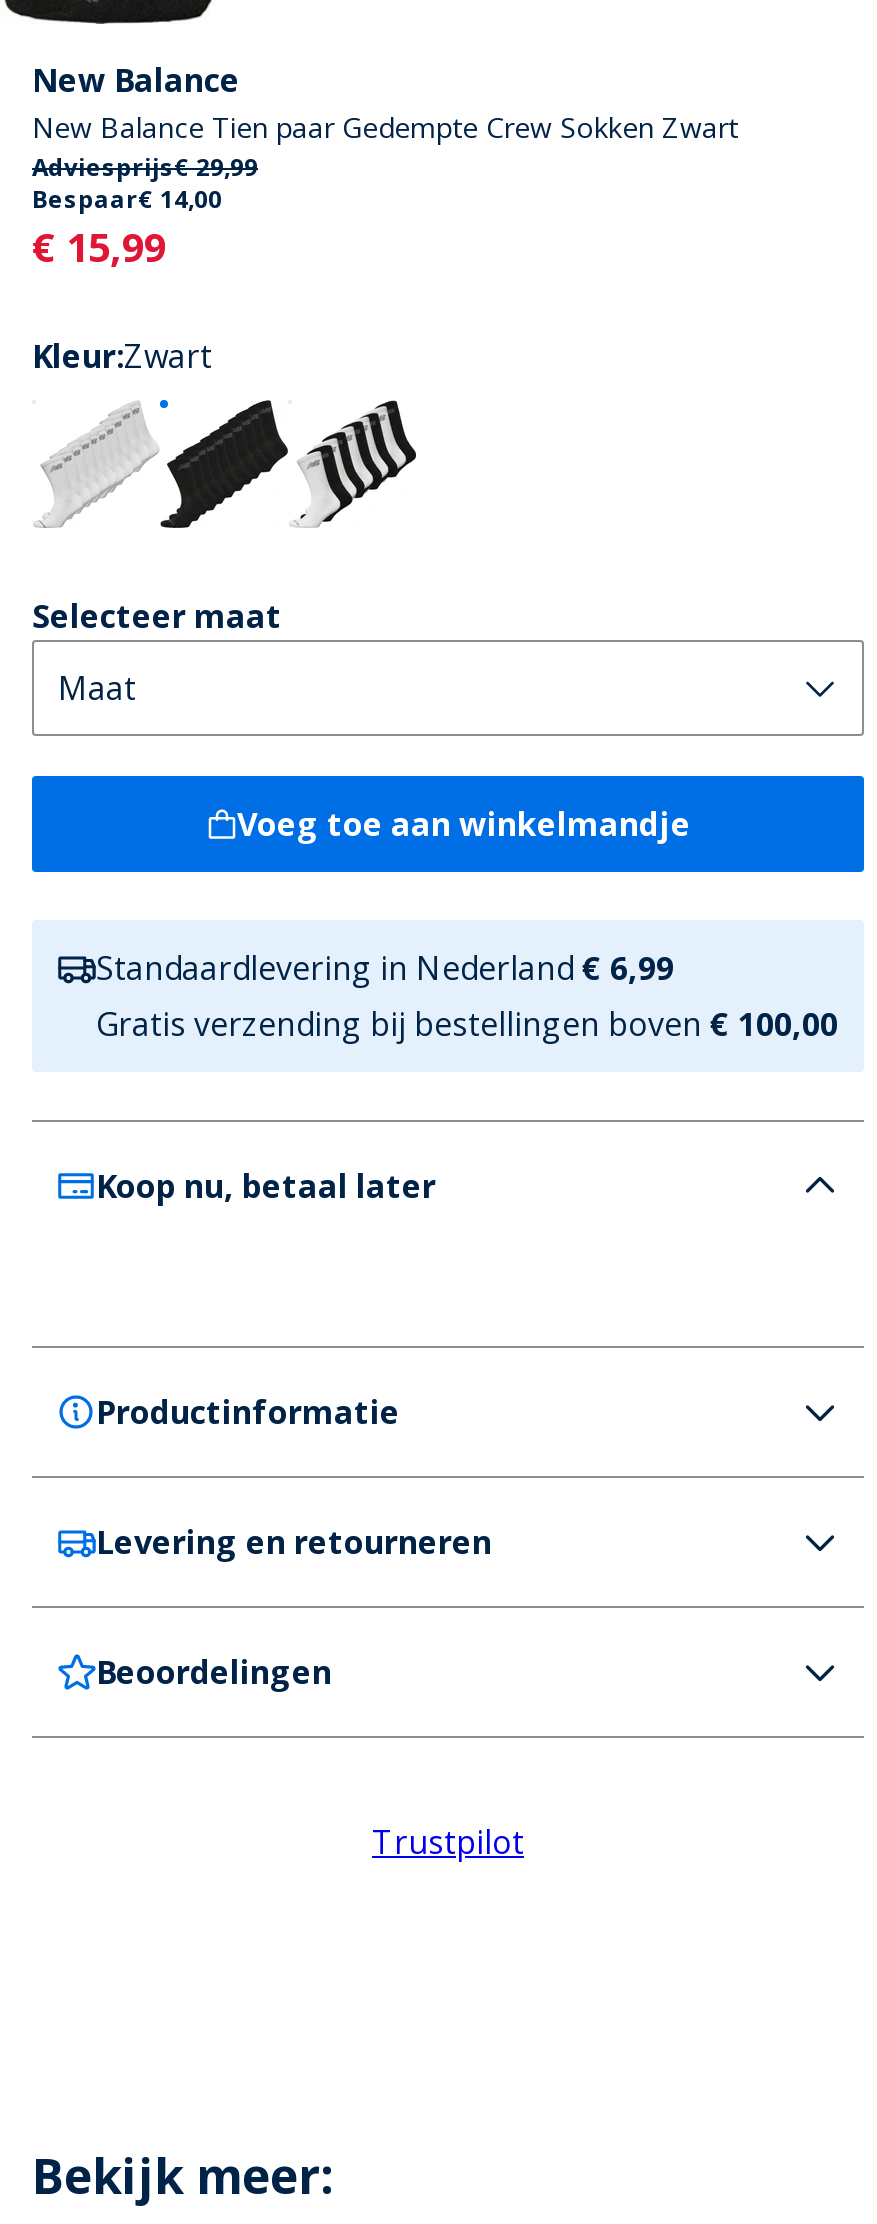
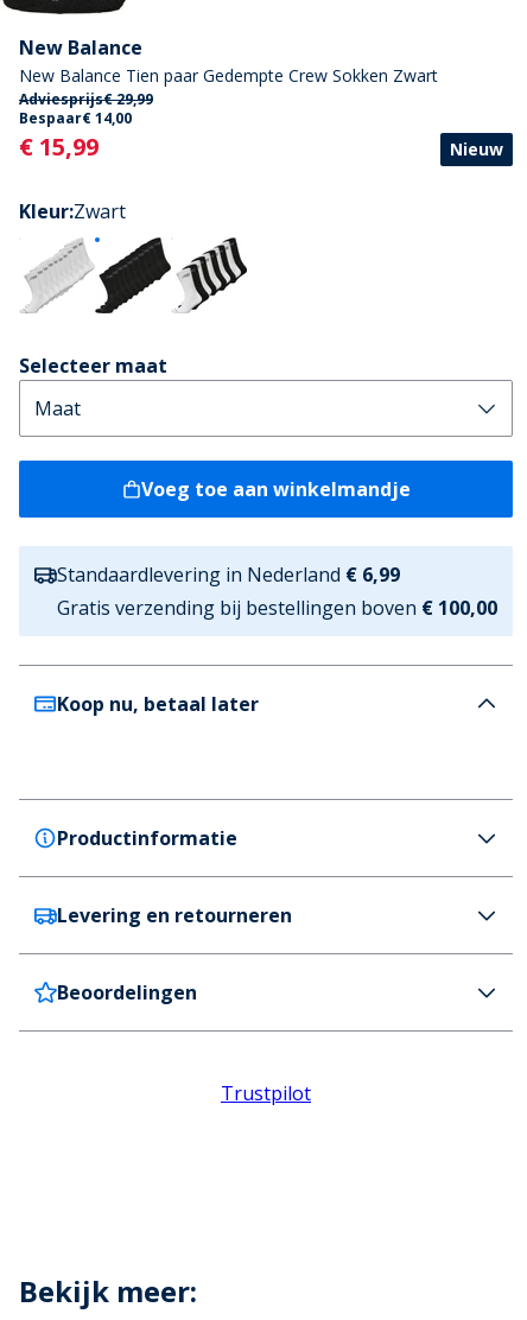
none -> [450,138,503,160] Nieuw

